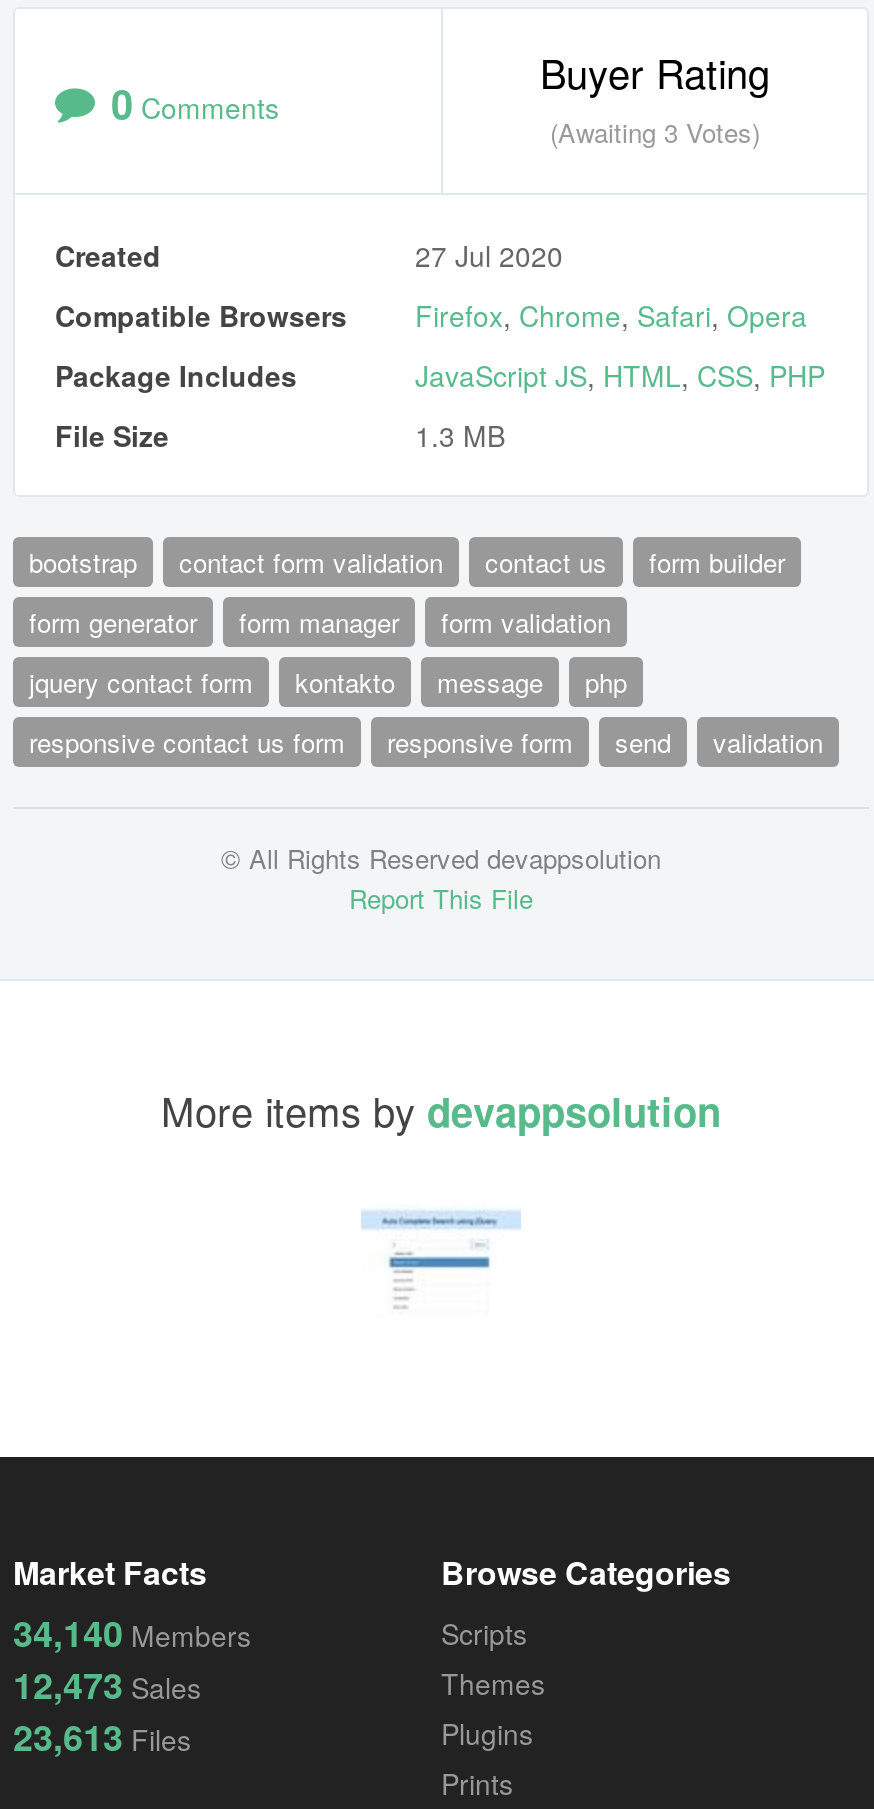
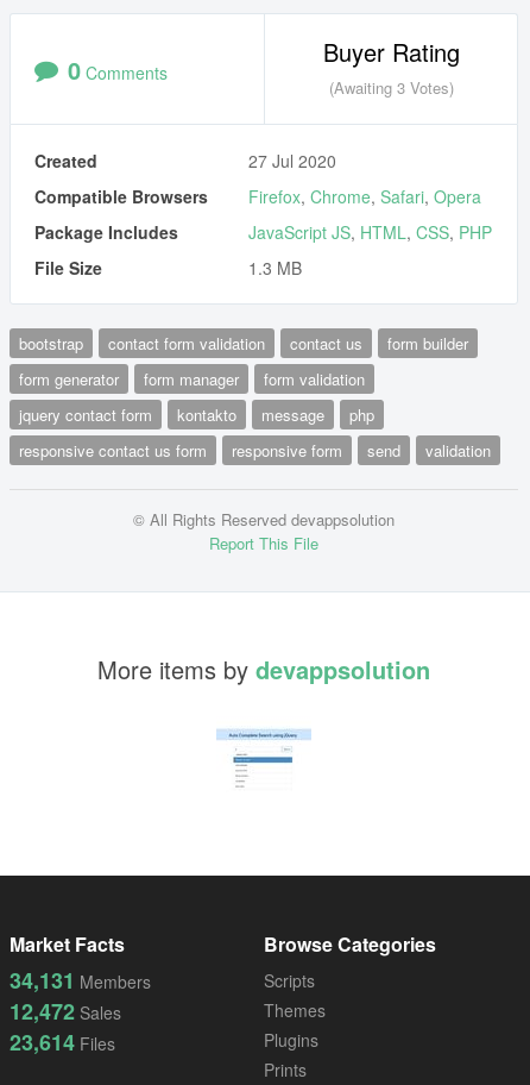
[13,1607,251,1659] 34,140 Members -> [10,965,151,996] 34,131 Members
[13,1659,201,1711] 12,473 Sales -> [10,996,121,1027] 12,472 Sales
[13,1711,191,1763] 23,613 Files -> [10,1027,115,1058] 23,614 Files

